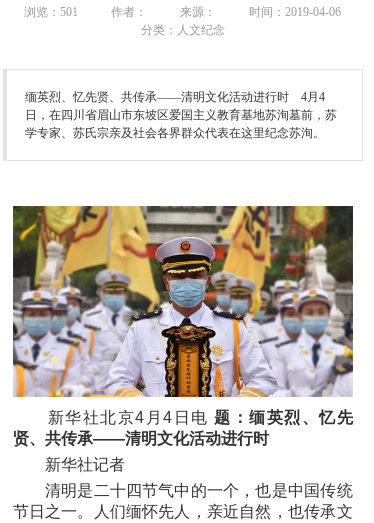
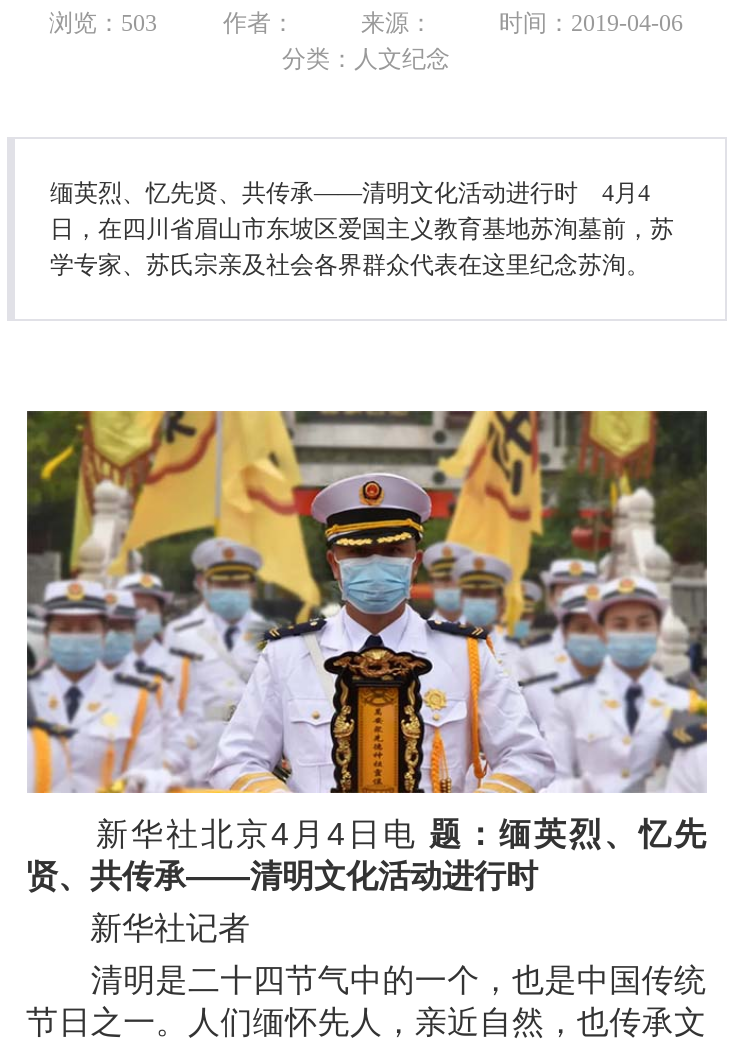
[24,5,78,19] 浏览：501 -> [49,9,157,37] 浏览：503

